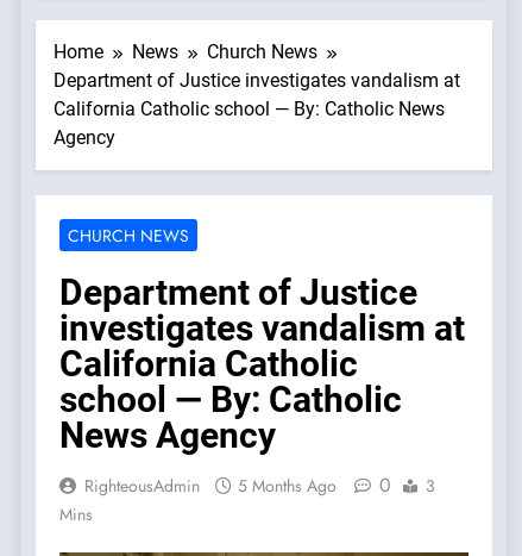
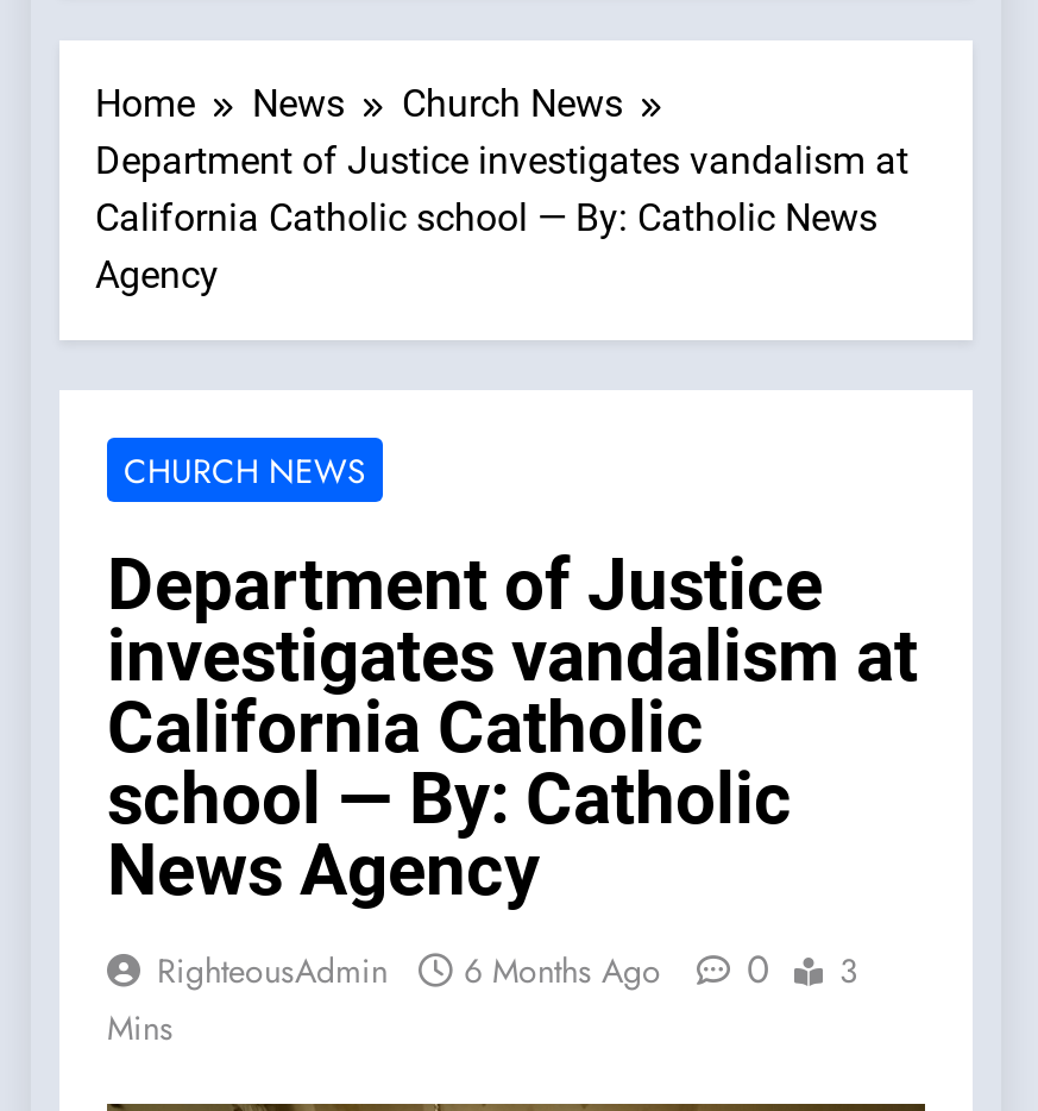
[84,472,435,499] RighteousAdmin 5 Months Ago 0 3 -> [157,942,858,997] RighteousAdmin 6 Months Ago 0 3

